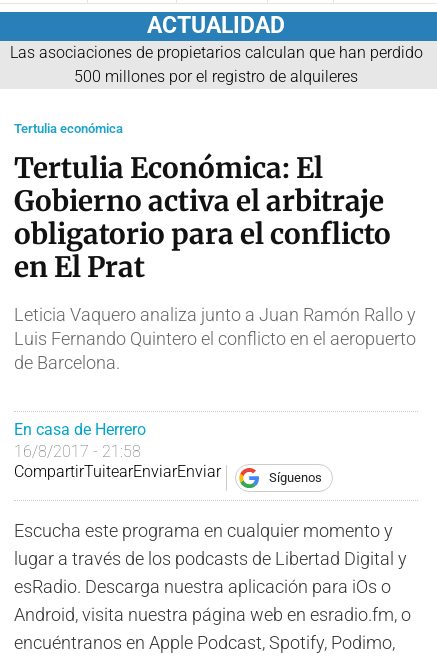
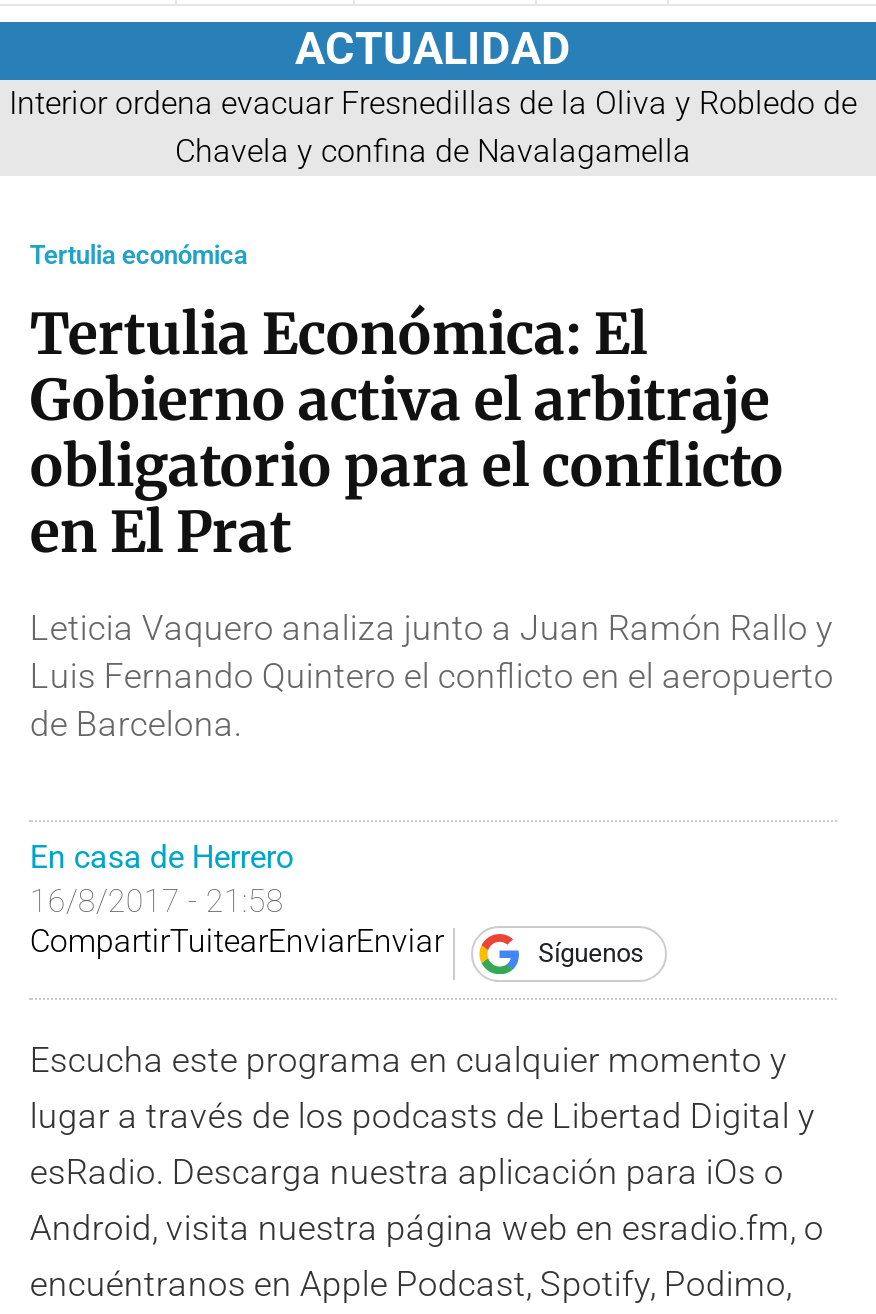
[9,43,422,86] Las asociaciones de propietarios calculan que han perdido | 500 millones por el registro de alquileres -> [9,83,857,169] Interior ordena evacuar Fresnedillas de la Oliva y Robledo de | Chavela y confina de Navalagamella

